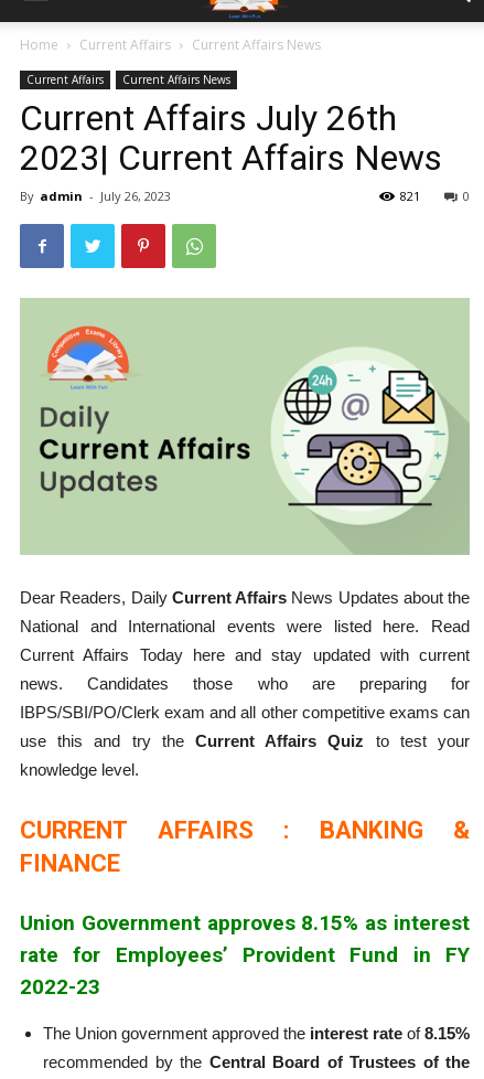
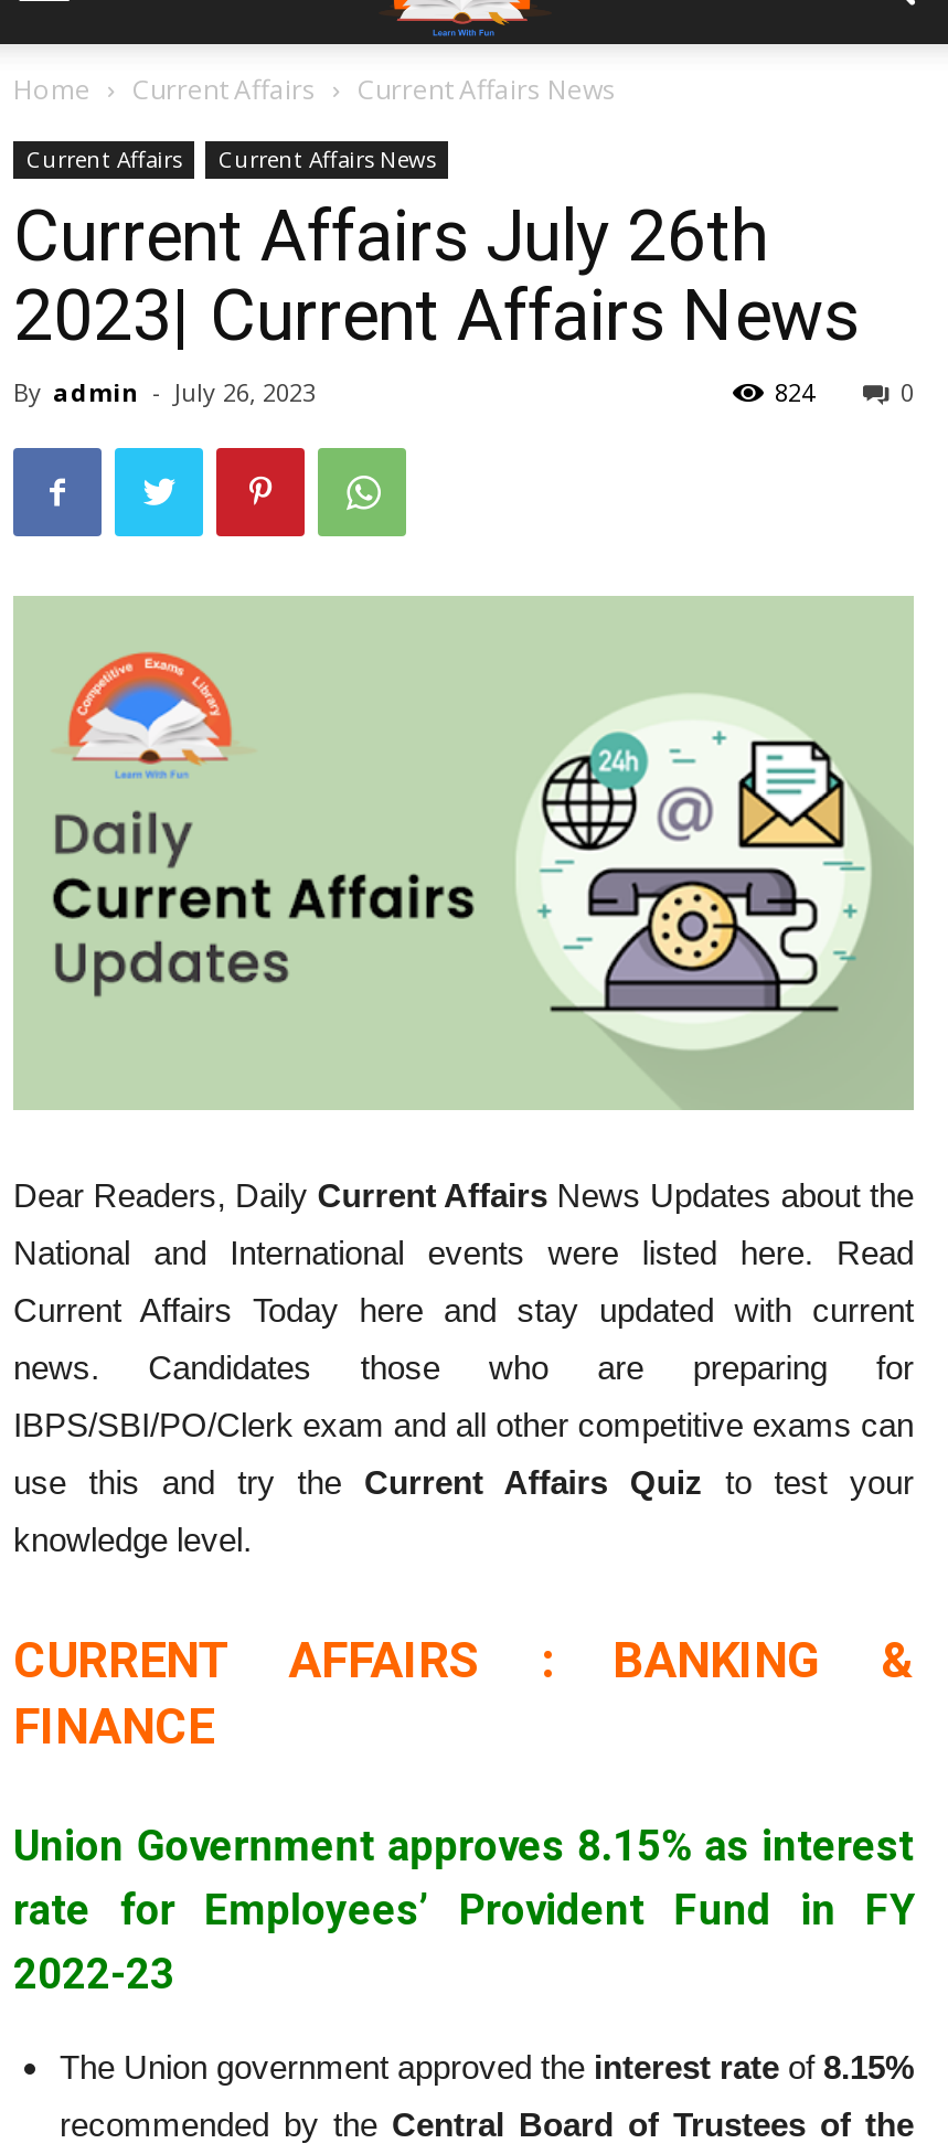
[400,188,420,204] 821 -> [775,375,814,408] 824

